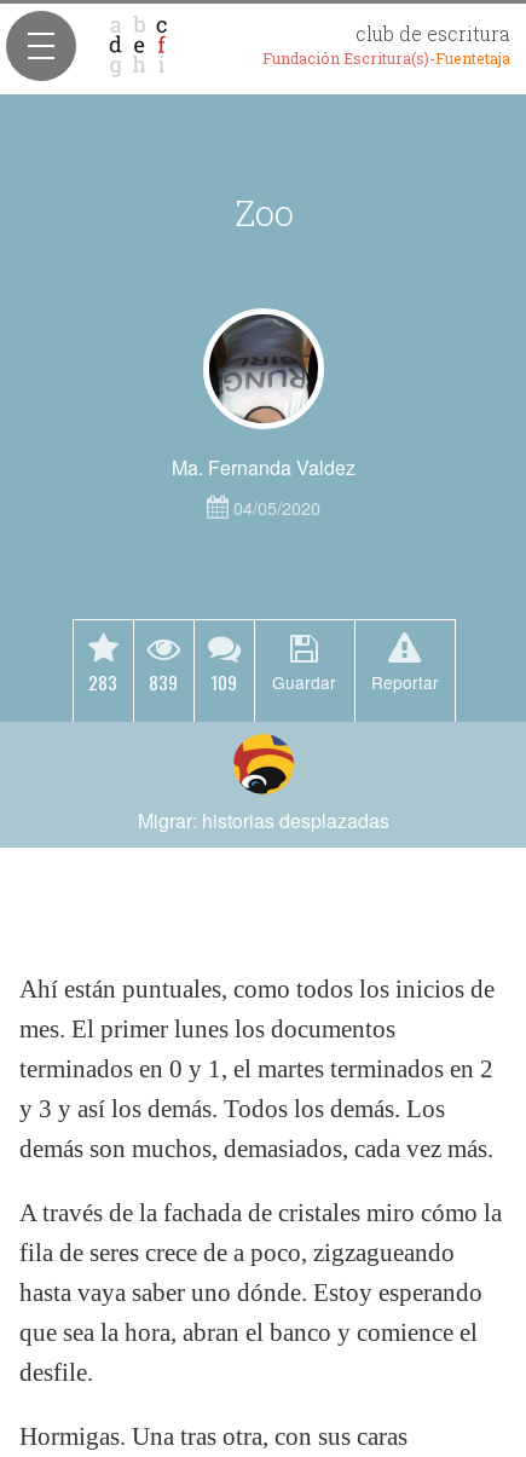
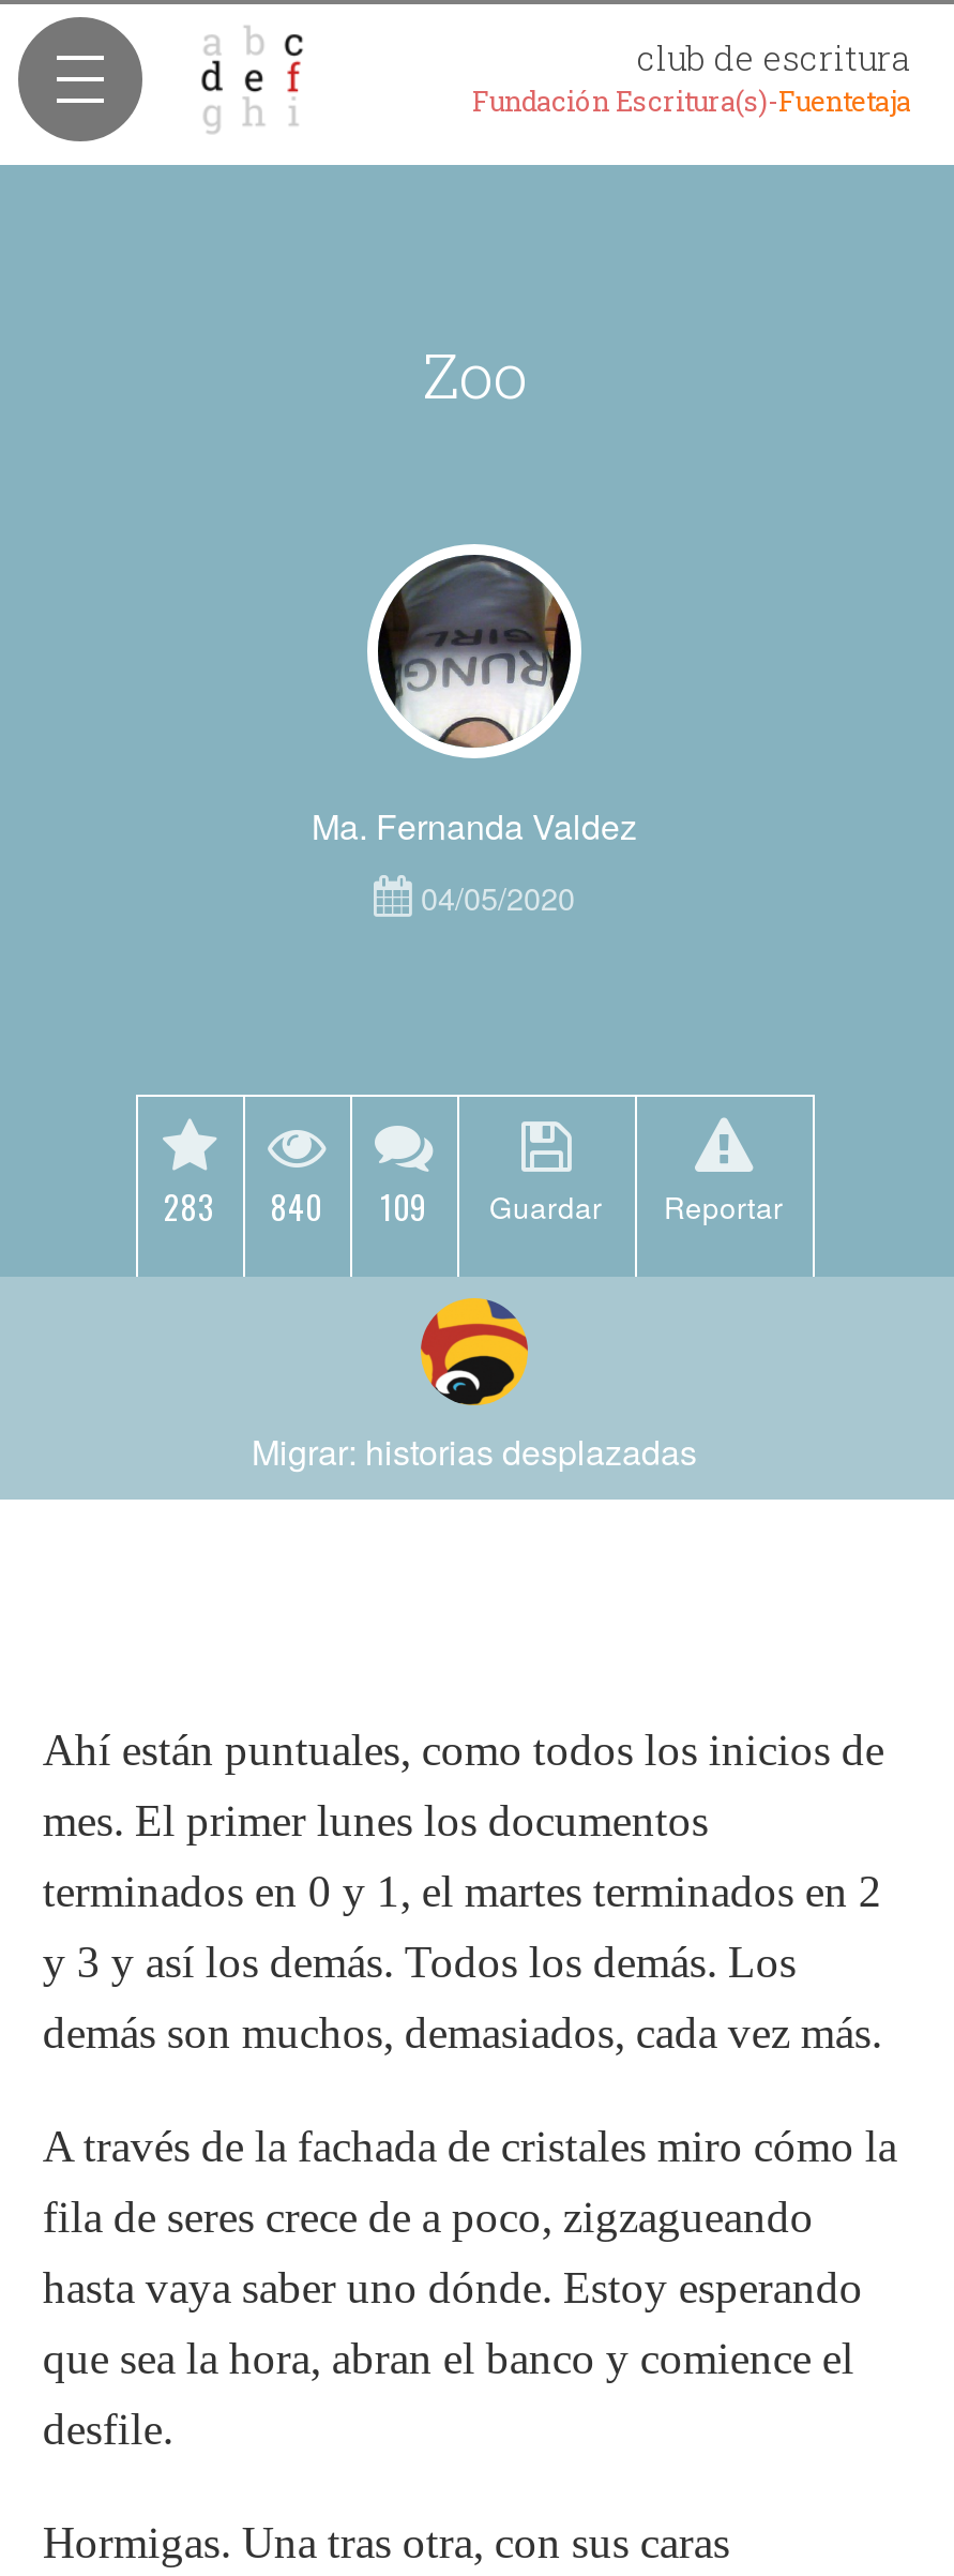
[88,669,438,695] 283 839 109 Guardar Reportar -> [164,1182,784,1230] 283 840 109 Guardar Reportar

